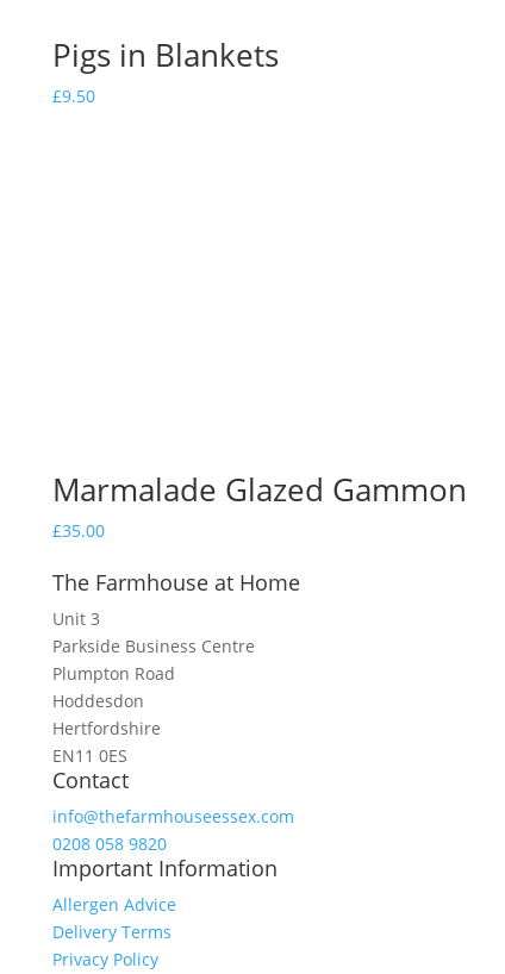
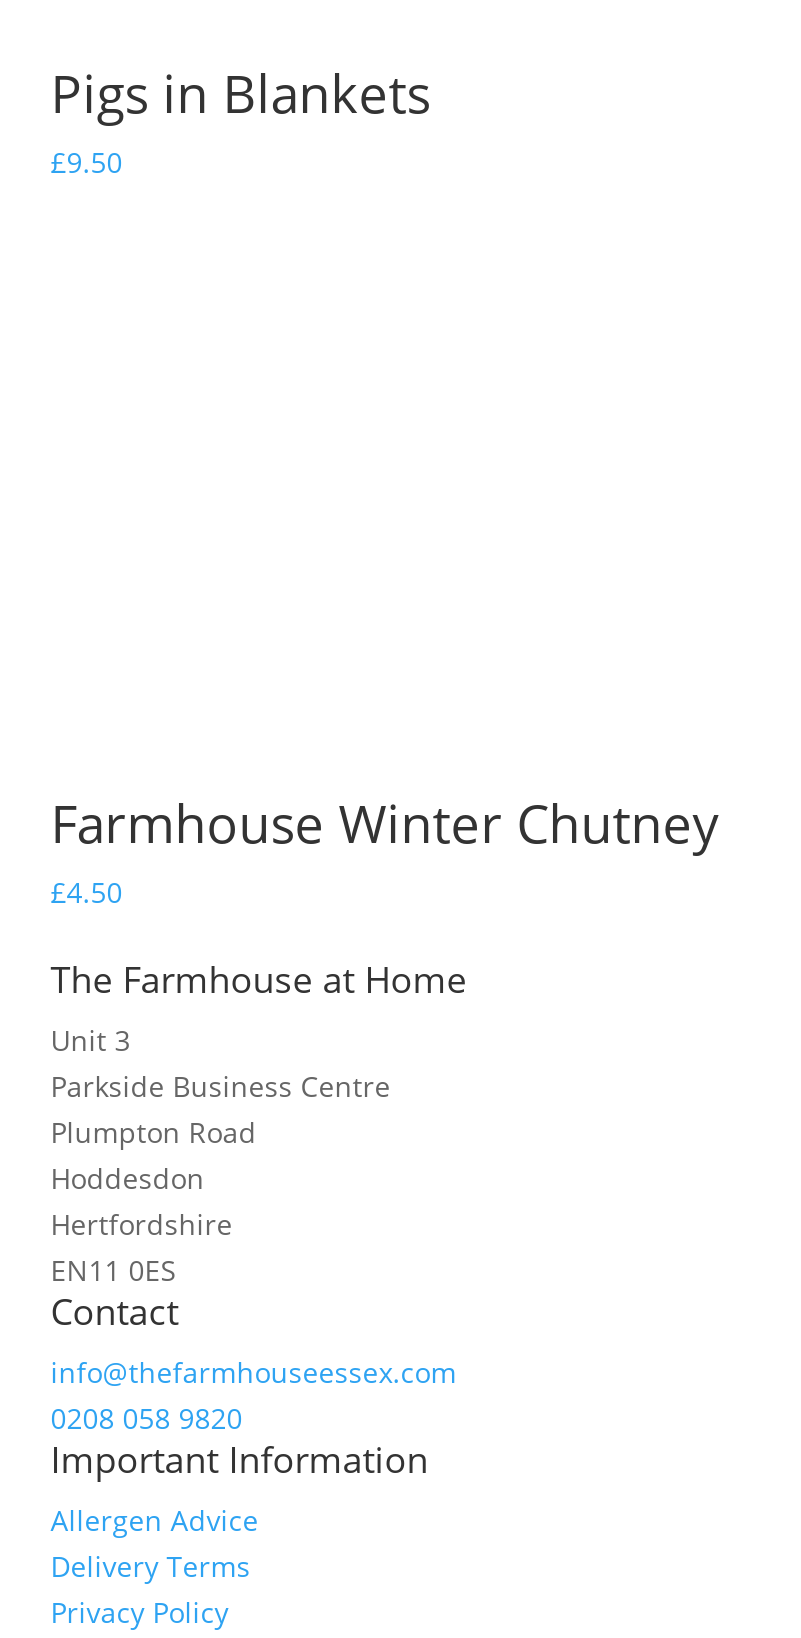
[52,468,467,541] Marmalade Glazed Gammon | £35.00 -> [51,787,719,911] Farmhouse Winter Chutney | £4.50

